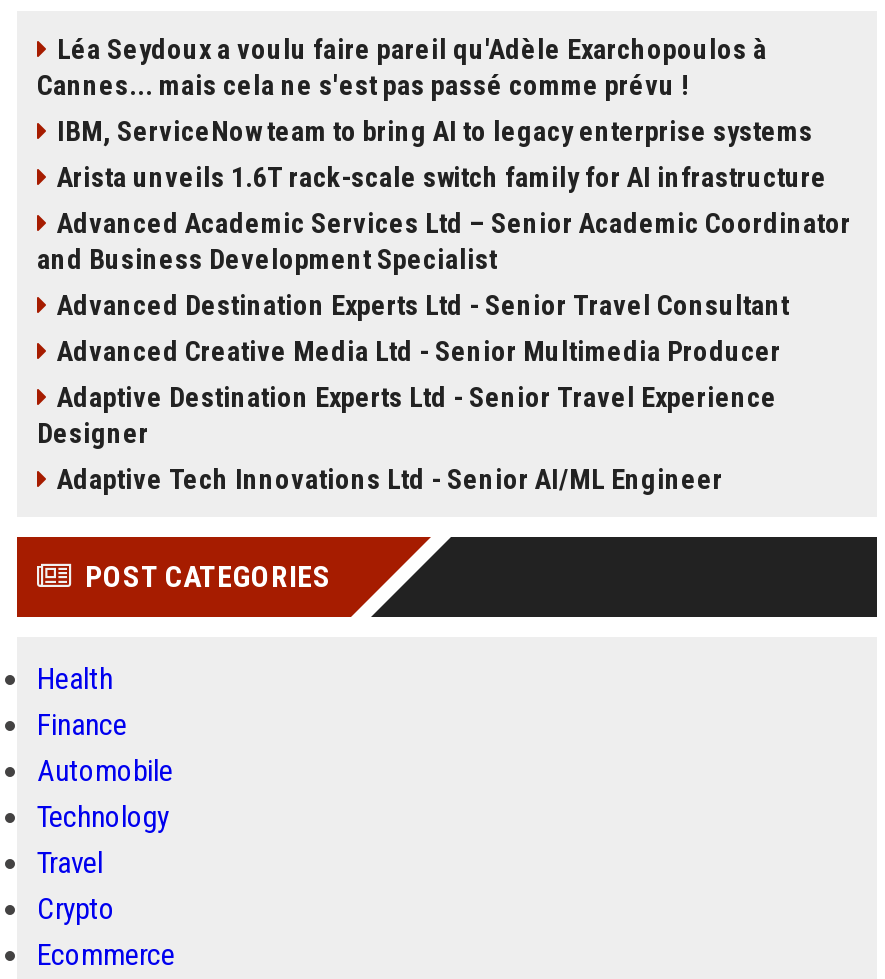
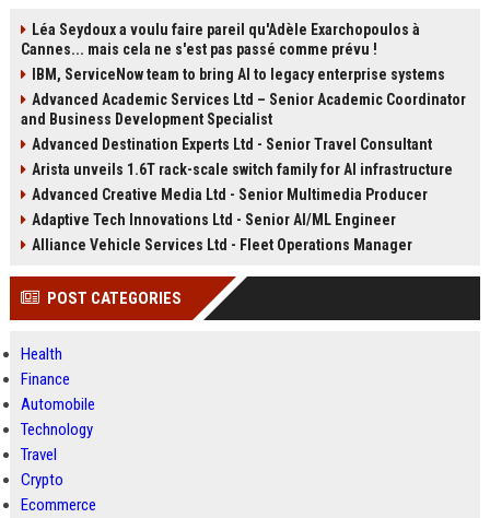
moved [57,161,827,193] -> [32,161,453,178]: Arista unveils 1.6T rack-scale switch family for AI infrastructure
[37,381,777,449] Adaptive Destination Experts Ltd - Senior Travel Experience | Designer -> none
moved [57,463,723,495] -> [32,211,396,228]: Adaptive Tech Innovations Ltd - Senior AI/ML Engineer
none -> [32,236,412,254] Alliance Vehicle Services Ltd - Fleet Operations Manager

